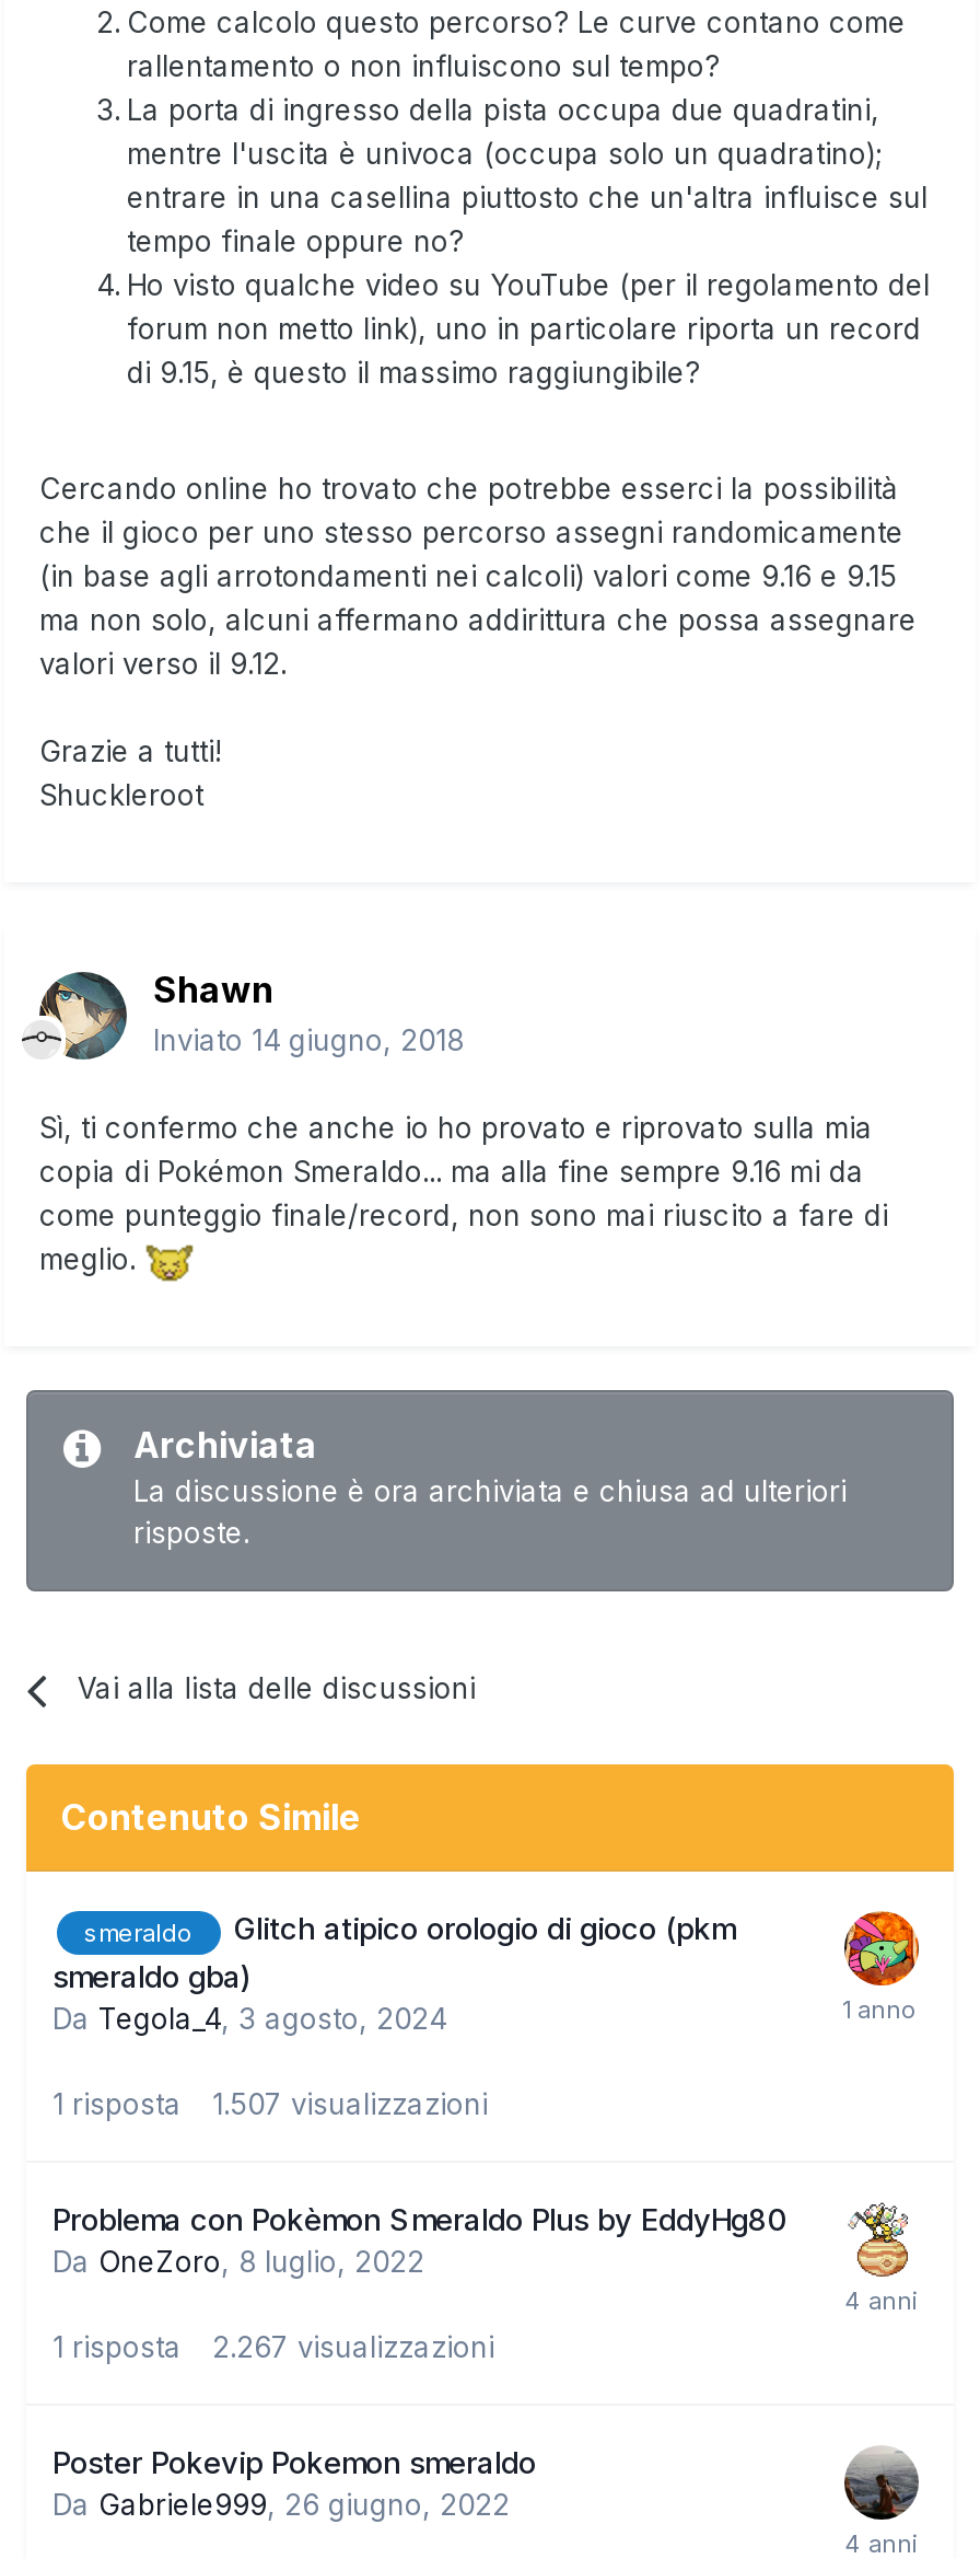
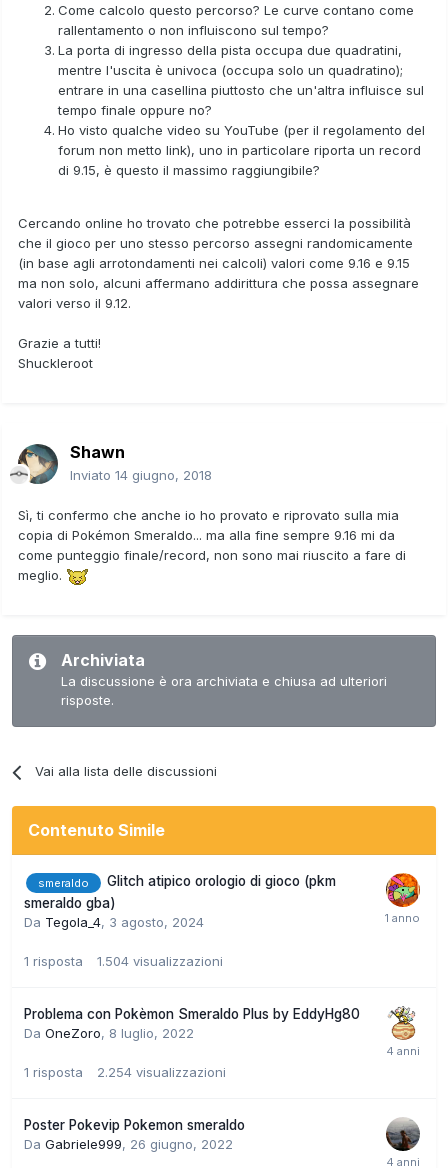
[212,2086,488,2121] 1.507 visualizzazioni -> [97,953,223,969] 1.504 visualizzazioni
[212,2328,494,2364] 2.267 visualizzazioni -> [97,1064,226,1080] 2.254 visualizzazioni

